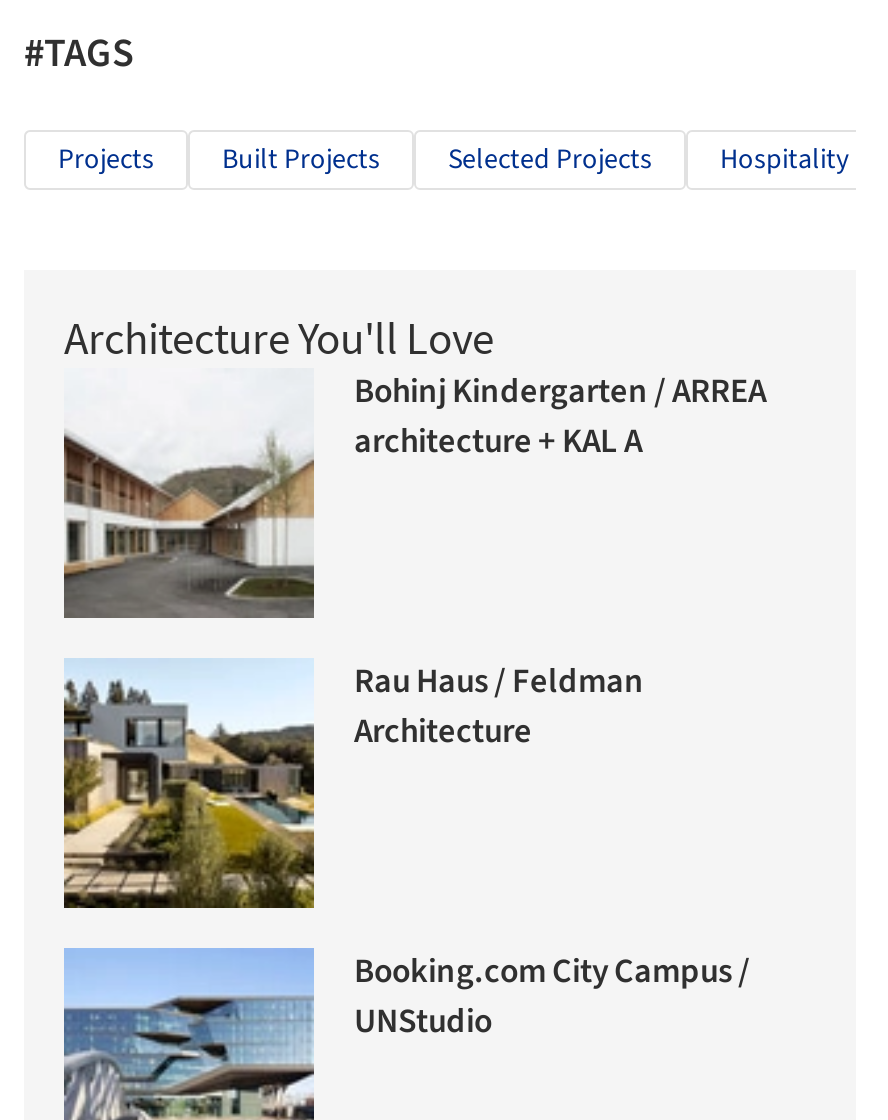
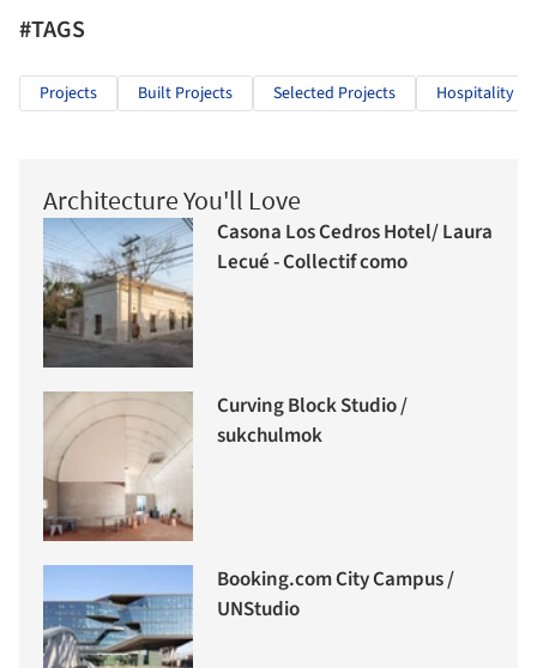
[62,368,766,618] [image] | Bohinj Kindergarten / ARREA | architecture + KAL A -> [42,218,493,366] [image] | Casona Los Cedros Hotel/ Laura | Lecué - Collectif como
[62,658,644,910] [image] | Rau Haus / Feldman | Architecture -> [42,390,408,542] [image] | Curving Block Studio / | sukchulmok

